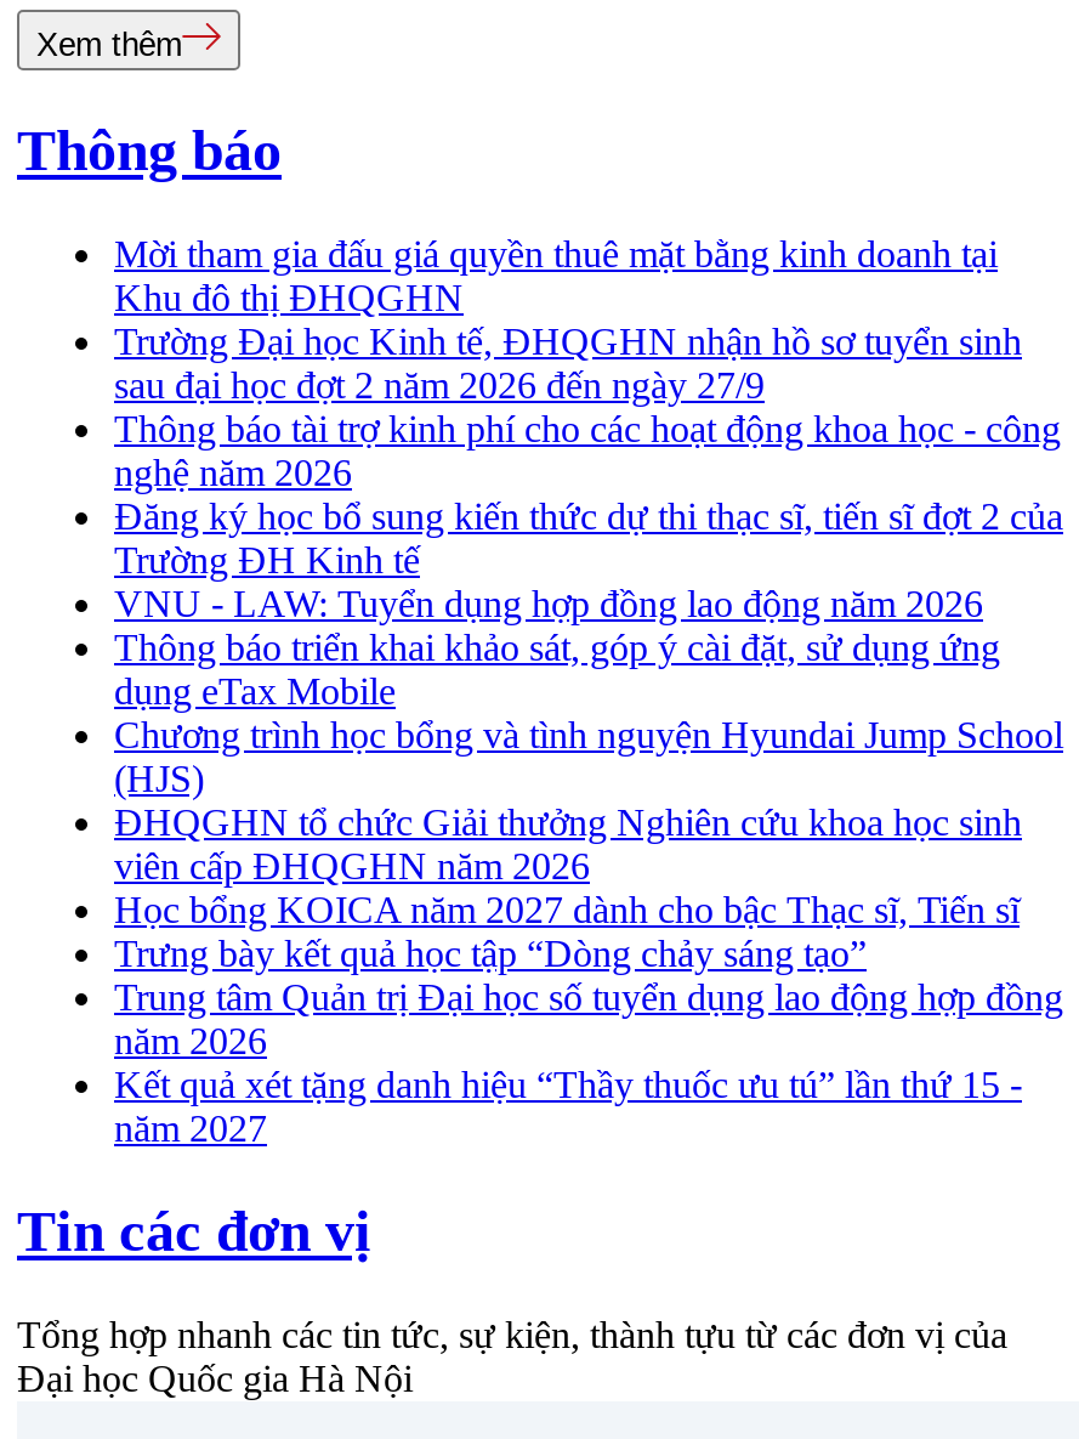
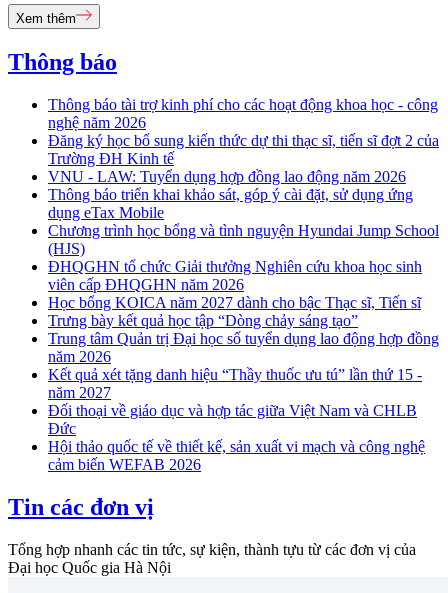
[114,234,1022,406] Mời tham gia đấu giá quyền thuê mặt bằng kinh doanh tại | Khu đô thị ĐHQGHN | Trường Đại học Kinh tế, ĐHQGHN nhận hồ sơ tuyển sinh | sau đại học đợt 2 năm 2026 đến ngày 27/9 -> none
moved [114,409,1063,1149] -> [48,96,439,401]: Thông báo tài trợ kinh phí cho các hoạt động khoa học - công | nghệ năm 2026 | Đăng ký học bổ sung kiến thức dự thi thạc sĩ, tiến sĩ đợt 2 của | ... | Kết quả xét tặng danh hiệu “Thầy thuốc ưu tú” lần thứ 15 - | năm 2027
none -> [48,402,425,473] Đối thoại về giáo dục và hợp tác giữa Việt Nam và CHLB | Đức | Hội thảo quốc tế về thiết kế, sản xuất vi mạch và công nghệ | cảm biến WEFAB 2026

